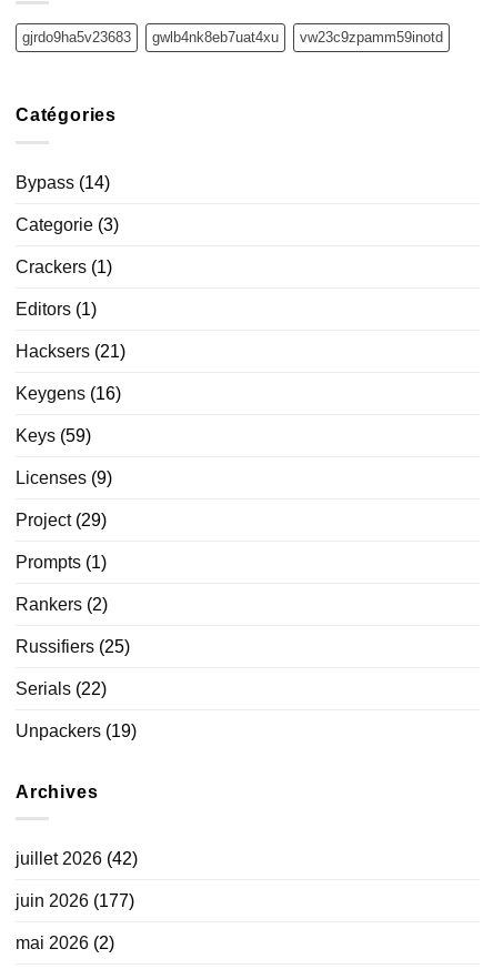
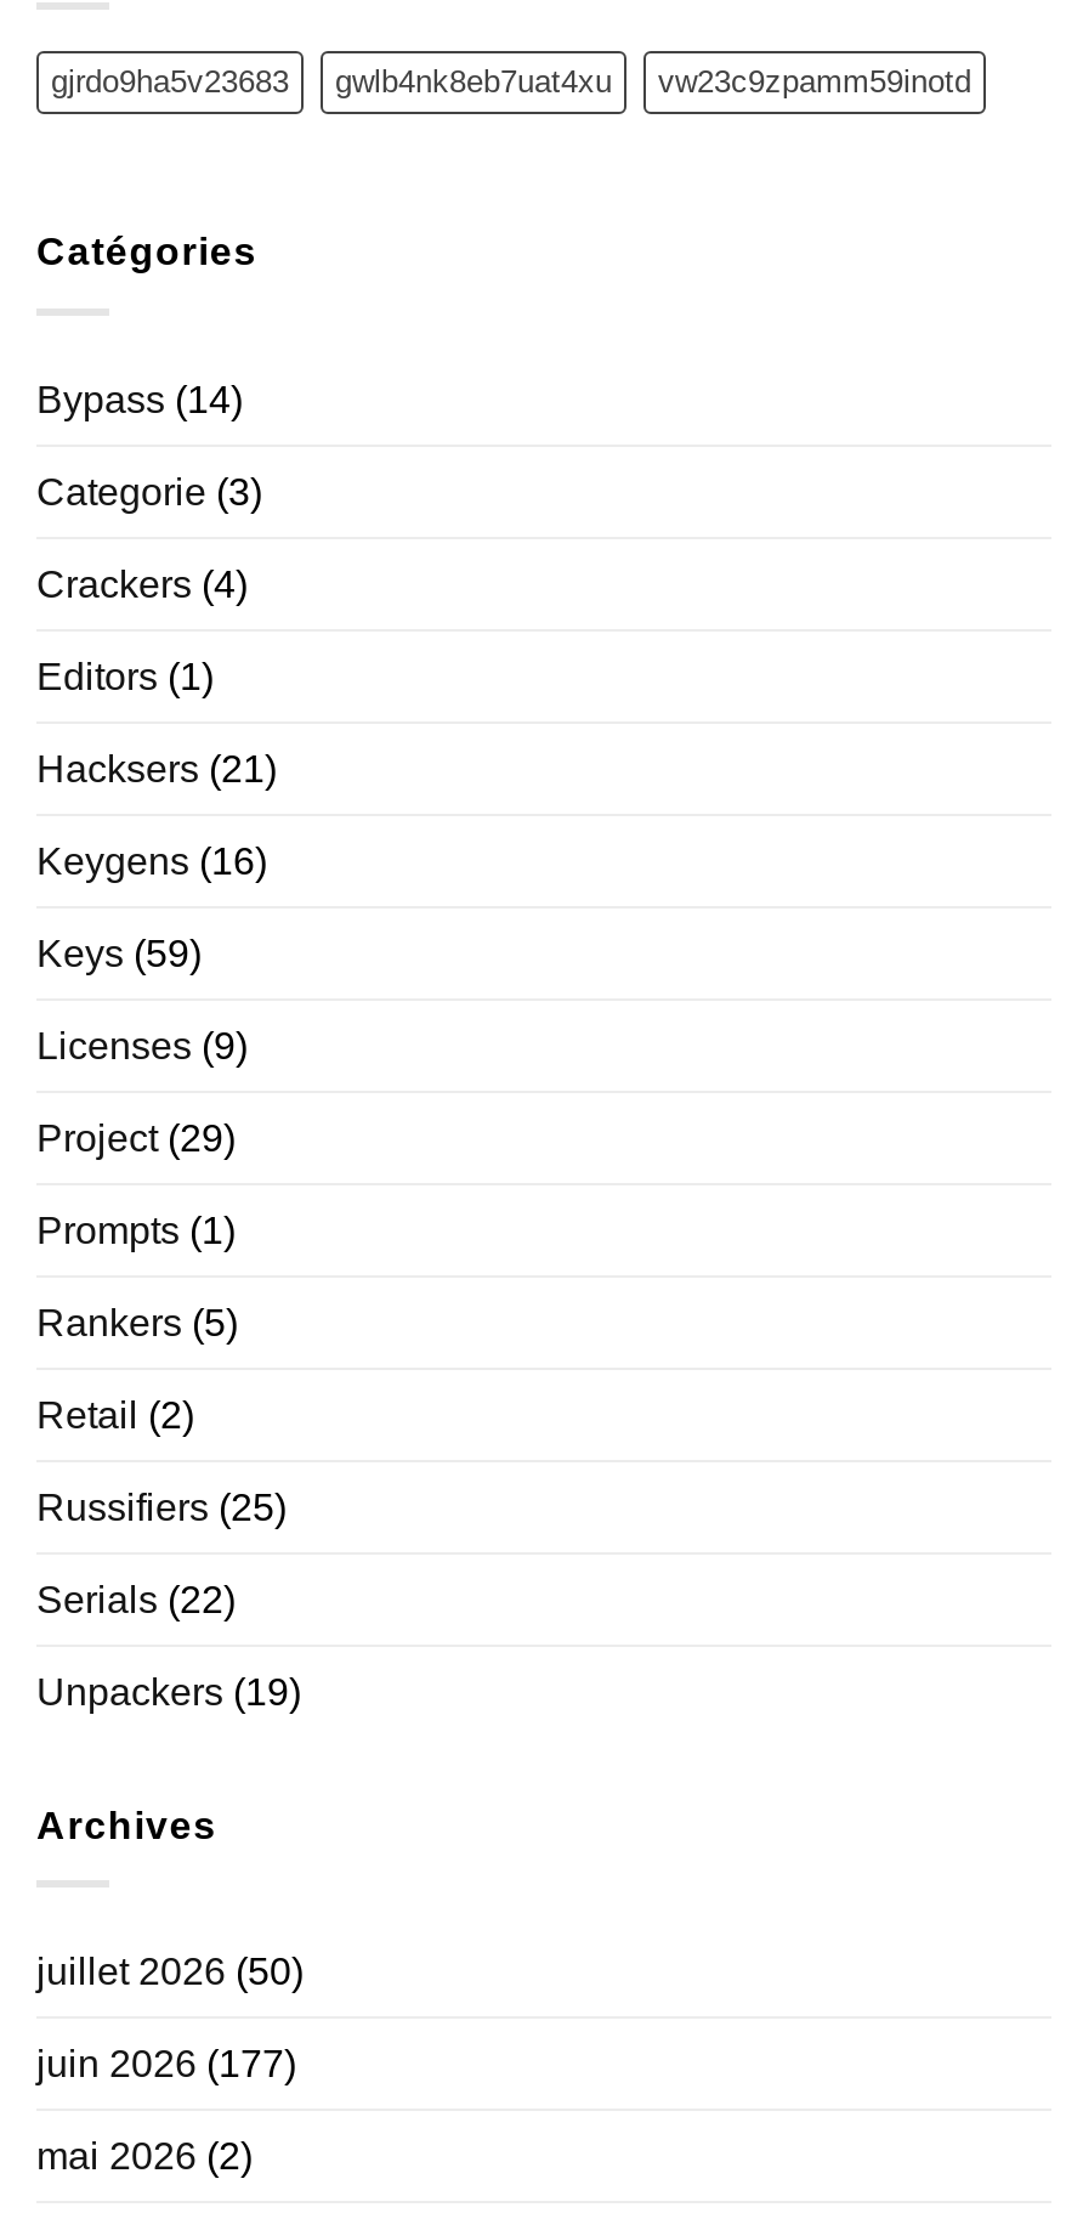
[16,257,112,276] Crackers (1) -> [36,563,248,604] Crackers (4)
[16,595,108,613] Rankers (2) -> [36,1301,238,1435] Rankers (5) | Retail (2)
[16,849,138,868] juillet 2026 (42) -> [36,1951,304,1992] juillet 2026 (50)

